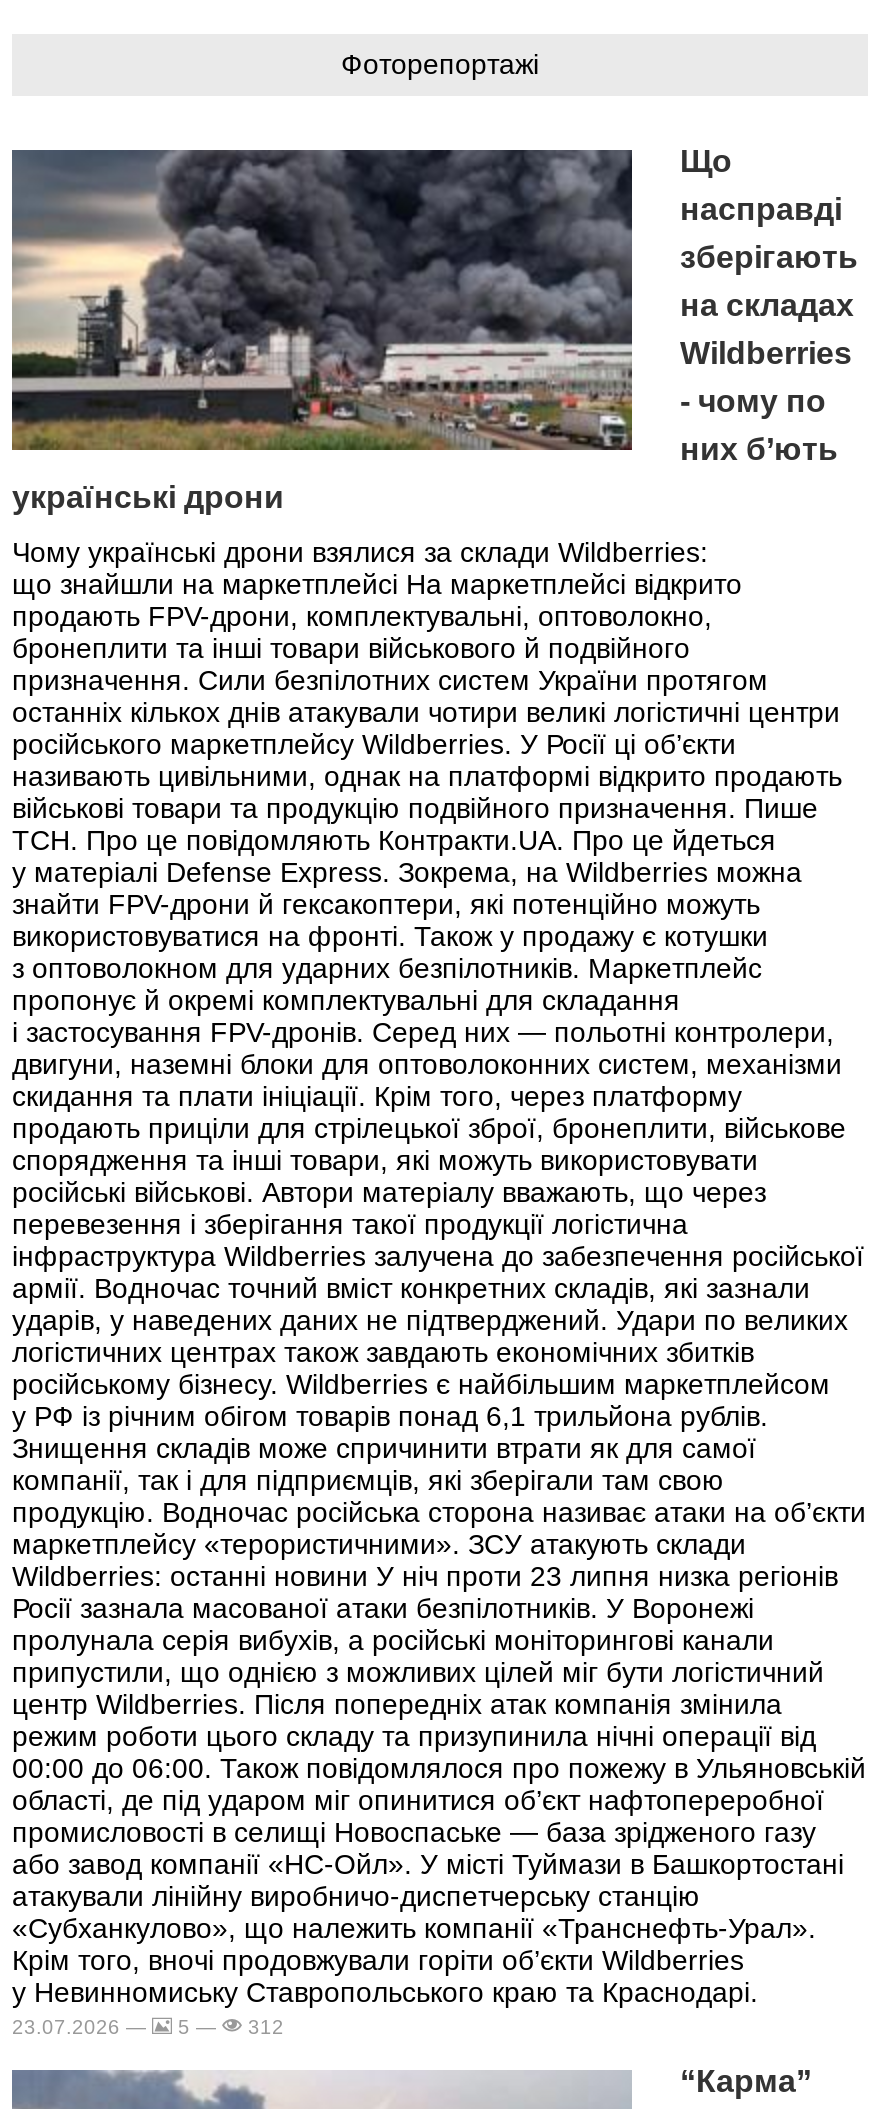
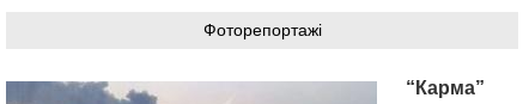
[10,144,866,2039] [image] | Що | насправді | зберігають | на складах | Wildberries | - чому по | них б’ють | українські дрони | Чому українські дрони взялися за склади Wildberries: | що знайшли на маркетплейсі На маркетплейсі відкрито | продають FPV-дрони, комплектувальні, оптоволокно, | бронеплити та інші товари військового й подвійного | призначення. Сили безпілотних систем України протягом | останніх кількох днів атакували чотири великі логістичні центри | російського маркетплейсу Wildberries. У Росії ці об’єкти | називають цивільними, однак на платформі відкрито продають | військові товари та продукцію подвійного призначення. Пише | ТСН. Про це повідомляють Контракти.UA. Про це йдеться | у матеріалі Defense Express. Зокрема, на Wildberries можна | знайти FPV-дрони й гексакоптери, які потенційно можуть | використовуватися на фронті. Також у продажу є котушки | з оптоволокном для ударних безпілотників. Маркетплейс | пропонує й окремі комплектувальні для складання | і застосування FPV-дронів. Серед них — польотні контролери, | двигуни, наземні блоки для оптоволоконних систем, механізми | скидання та плати ініціації. Крім того, через платформу | продають приціли для стрілецької зброї, бронеплити, військове | спорядження та інші товари, які можуть використовувати | російські військові. Автори матеріалу вважають, що через | перевезення і зберігання такої продукції логістична | інфраструктура Wildberries залучена до забезпечення російської | армії. Водночас точний вміст конкретних складів, які зазнали | ударів, у наведених даних не підтверджений. Удари по великих | логістичних центрах також завдають економічних збитків | російському бізнесу. Wildberries є найбільшим маркетплейсом | у РФ із річним обігом товарів понад 6,1 трильйона рублів. | Знищення складів може спричинити втрати як для самої | компанії, так і для підприємців, які зберігали там свою | продукцію. Водночас російська сторона називає атаки на об’єкти | маркетплейсу «терористичними». ЗСУ атакують склади | Wildberries: останні новини У ніч проти 23 липня низка регіонів | Росії зазнала масованої атаки безпілотників. У Воронежі | пролунала серія вибухів, а російські моніторингові канали | припустили, що однією з можливих цілей міг бути логістичний | центр Wildberries. Після попередніх атак компанія змінила | режим роботи цього складу та призупинила нічні операції від | 00:00 до 06:00. Також повідомлялося про пожежу в Ульяновській | області, де під ударом міг опинитися об’єкт нафтопереробної | промисловості в селищі Новоспаське — база зрідженого газу | або завод компанії «НС-Ойл». У місті Туймази в Башкортостані | атакували лінійну виробничо-диспетчерську станцію | «Субханкулово», що належить компанії «Транснефть-Урал». | Крім того, вночі продовжували горіти об’єкти Wildberries | у Невинномиську Ставропольського краю та Краснодарі. | 23.07.2026 — | 5 — | 312 -> none

